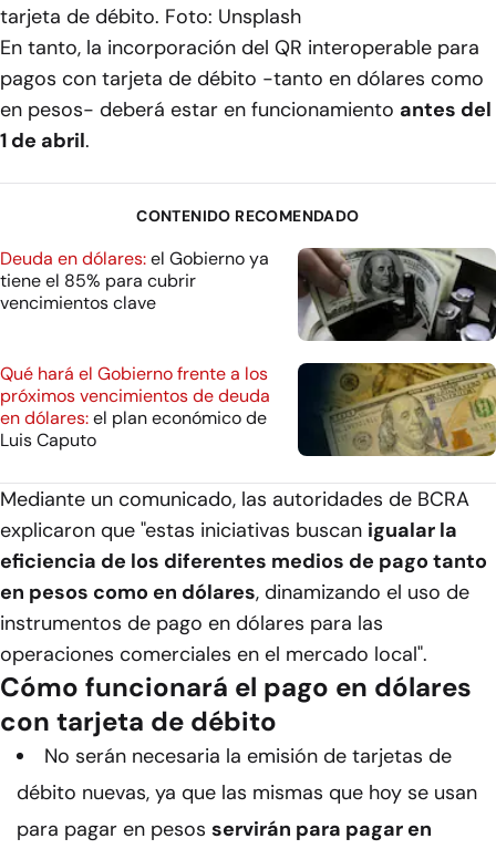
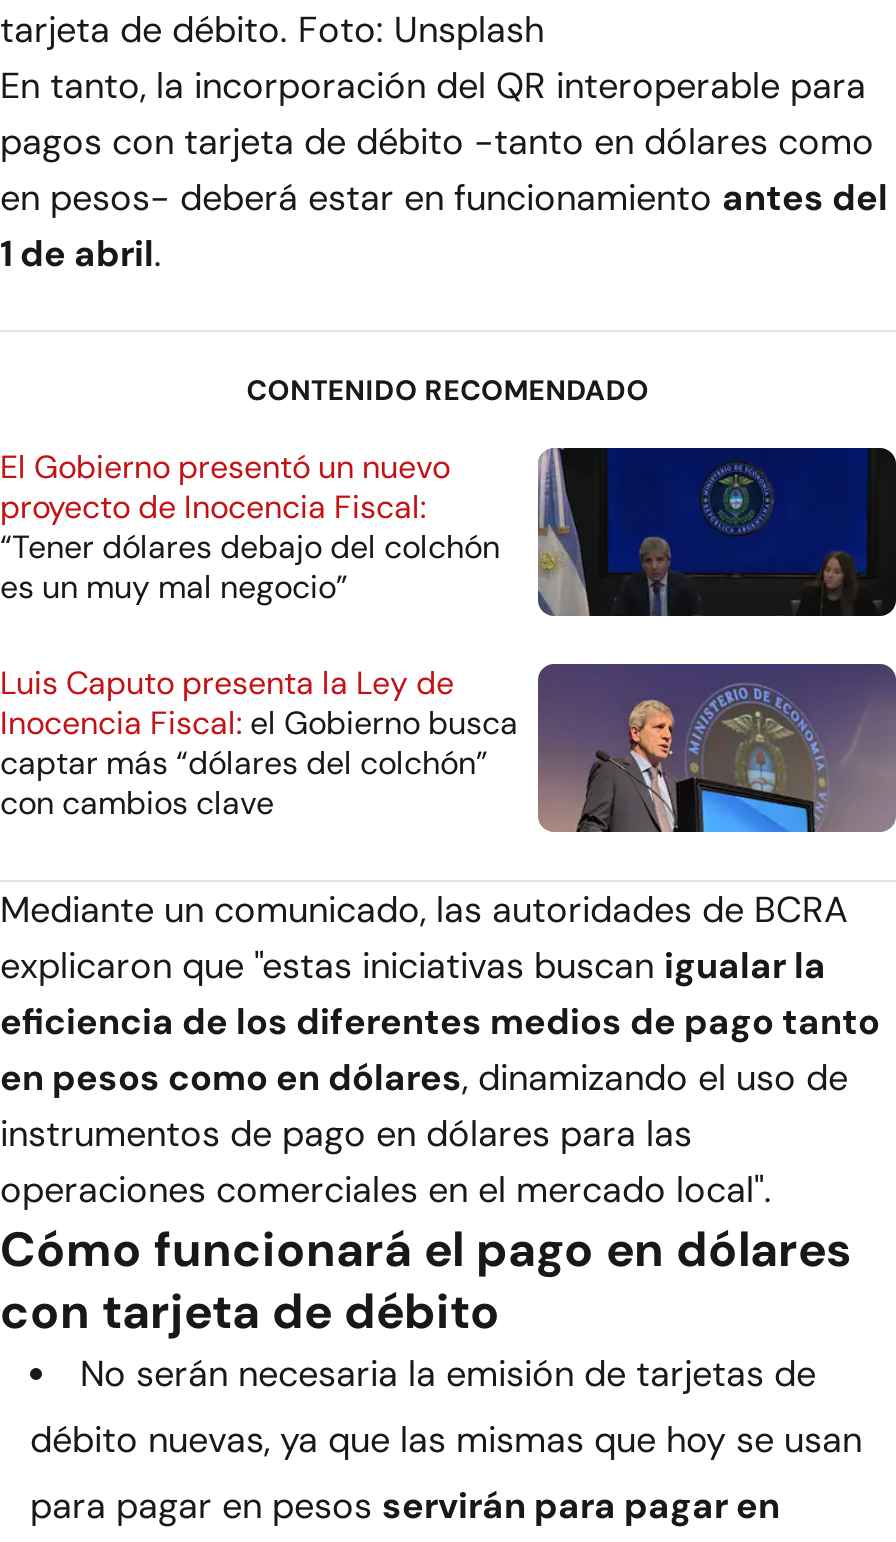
[0,247,493,342] [image] | Deuda en dólares: el Gobierno ya | tiene el 85% para cubrir | vencimientos clave -> [0,445,890,618] [image] | El Gobierno presentó un nuevo | proyecto de Inocencia Fiscal: | “Tener dólares debajo del colchón | es un muy mal negocio”
[0,362,493,457] [image] | Qué hará el Gobierno frente a los | próximos vencimientos de deuda | en dólares: el plan económico de | Luis Caputo -> [0,661,890,834] [image] | Luis Caputo presenta la Ley de | Inocencia Fiscal: el Gobierno busca | captar más “dólares del colchón” | con cambios clave

